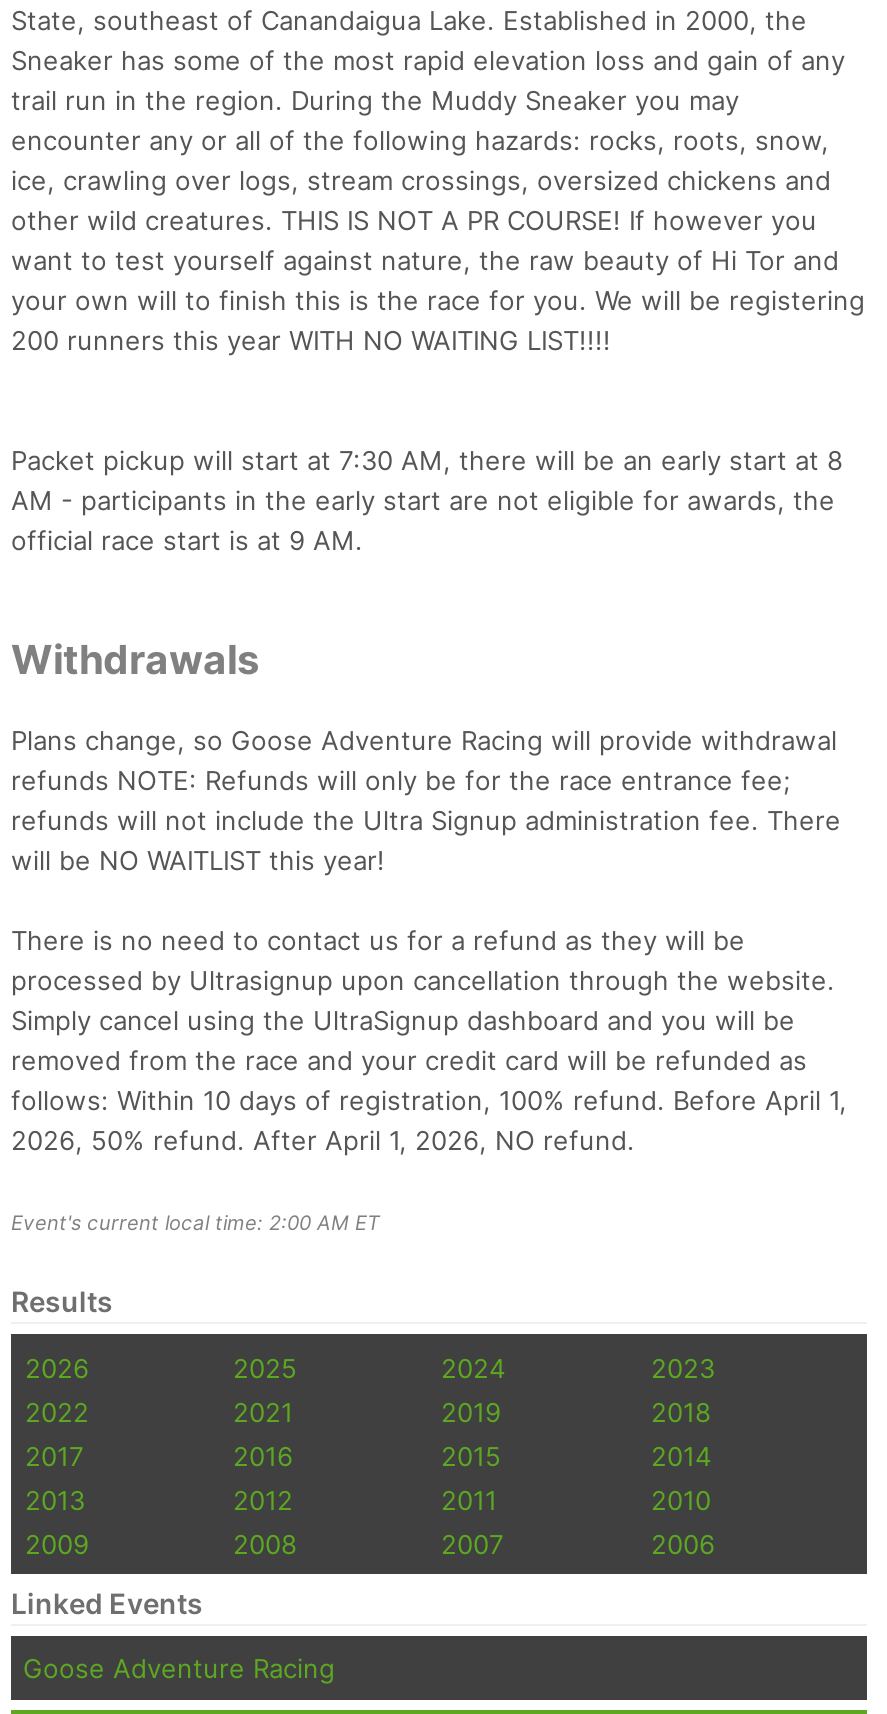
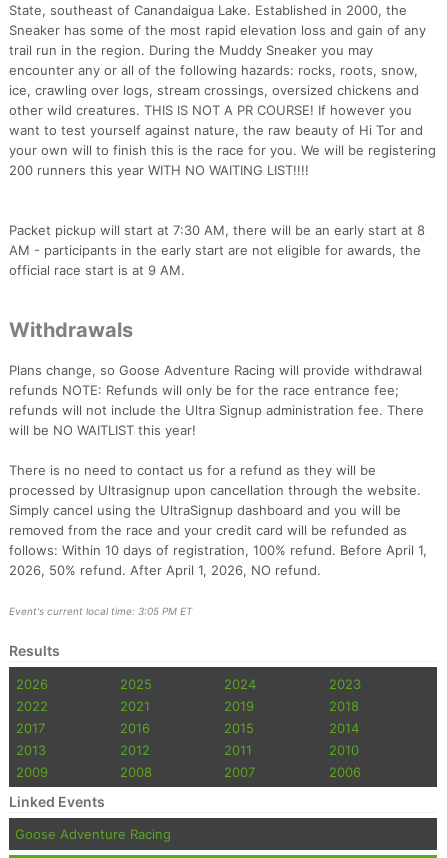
[11,1210,379,1234] Event's current local time: 2:00 AM ET -> [9,605,192,617] Event's current local time: 3:05 PM ET

